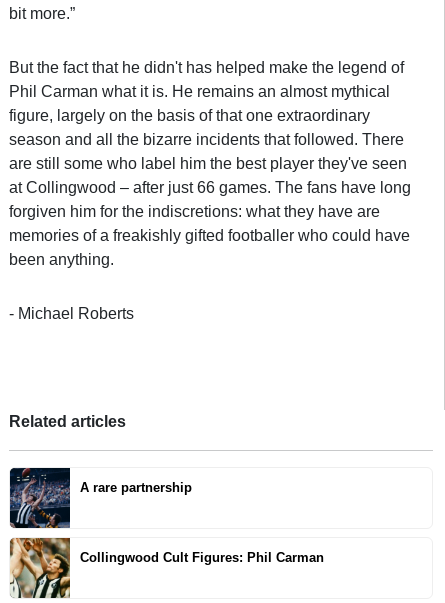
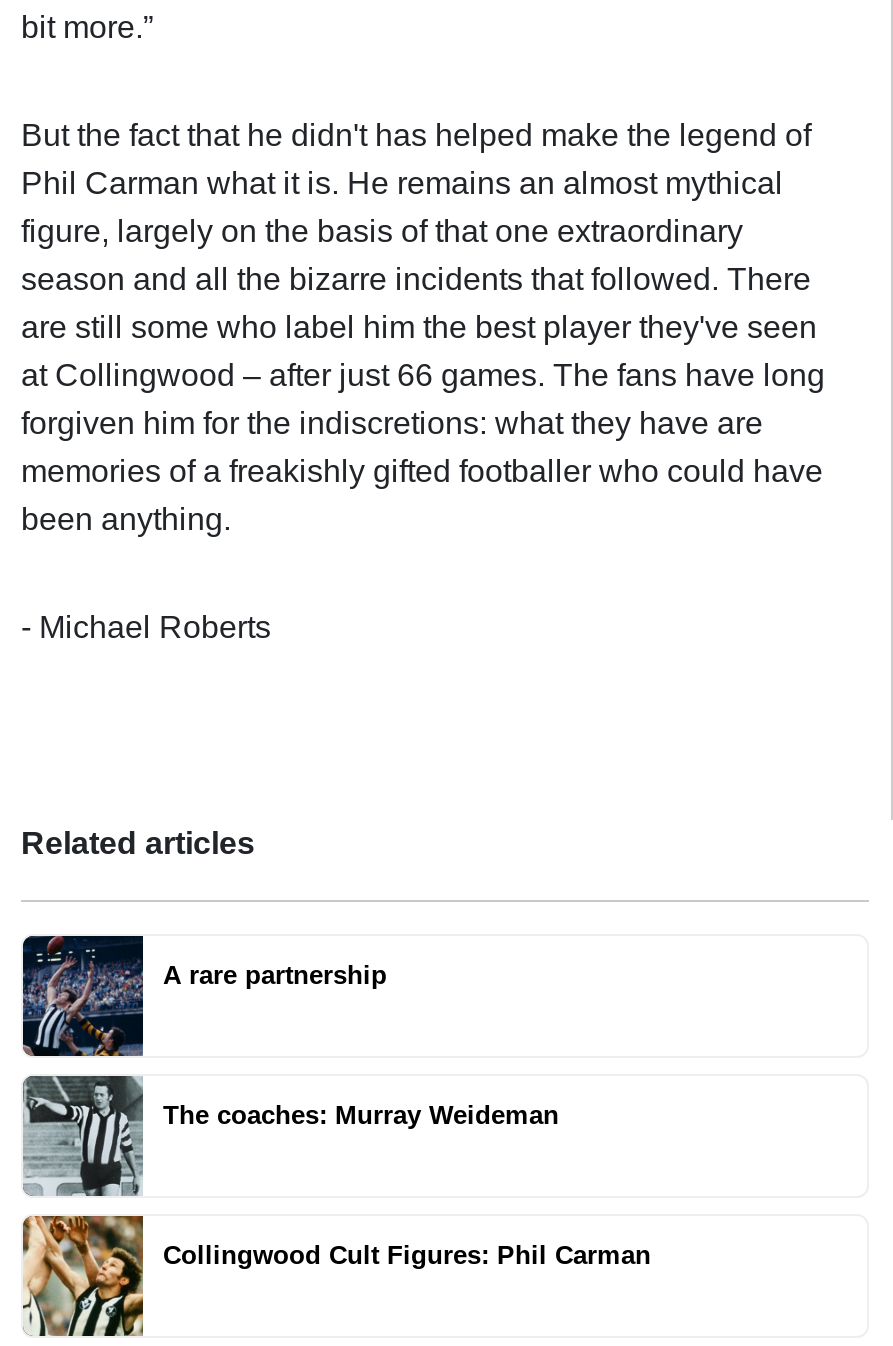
none -> [25,1074,559,1196] [image] | The coaches: Murray Weideman

